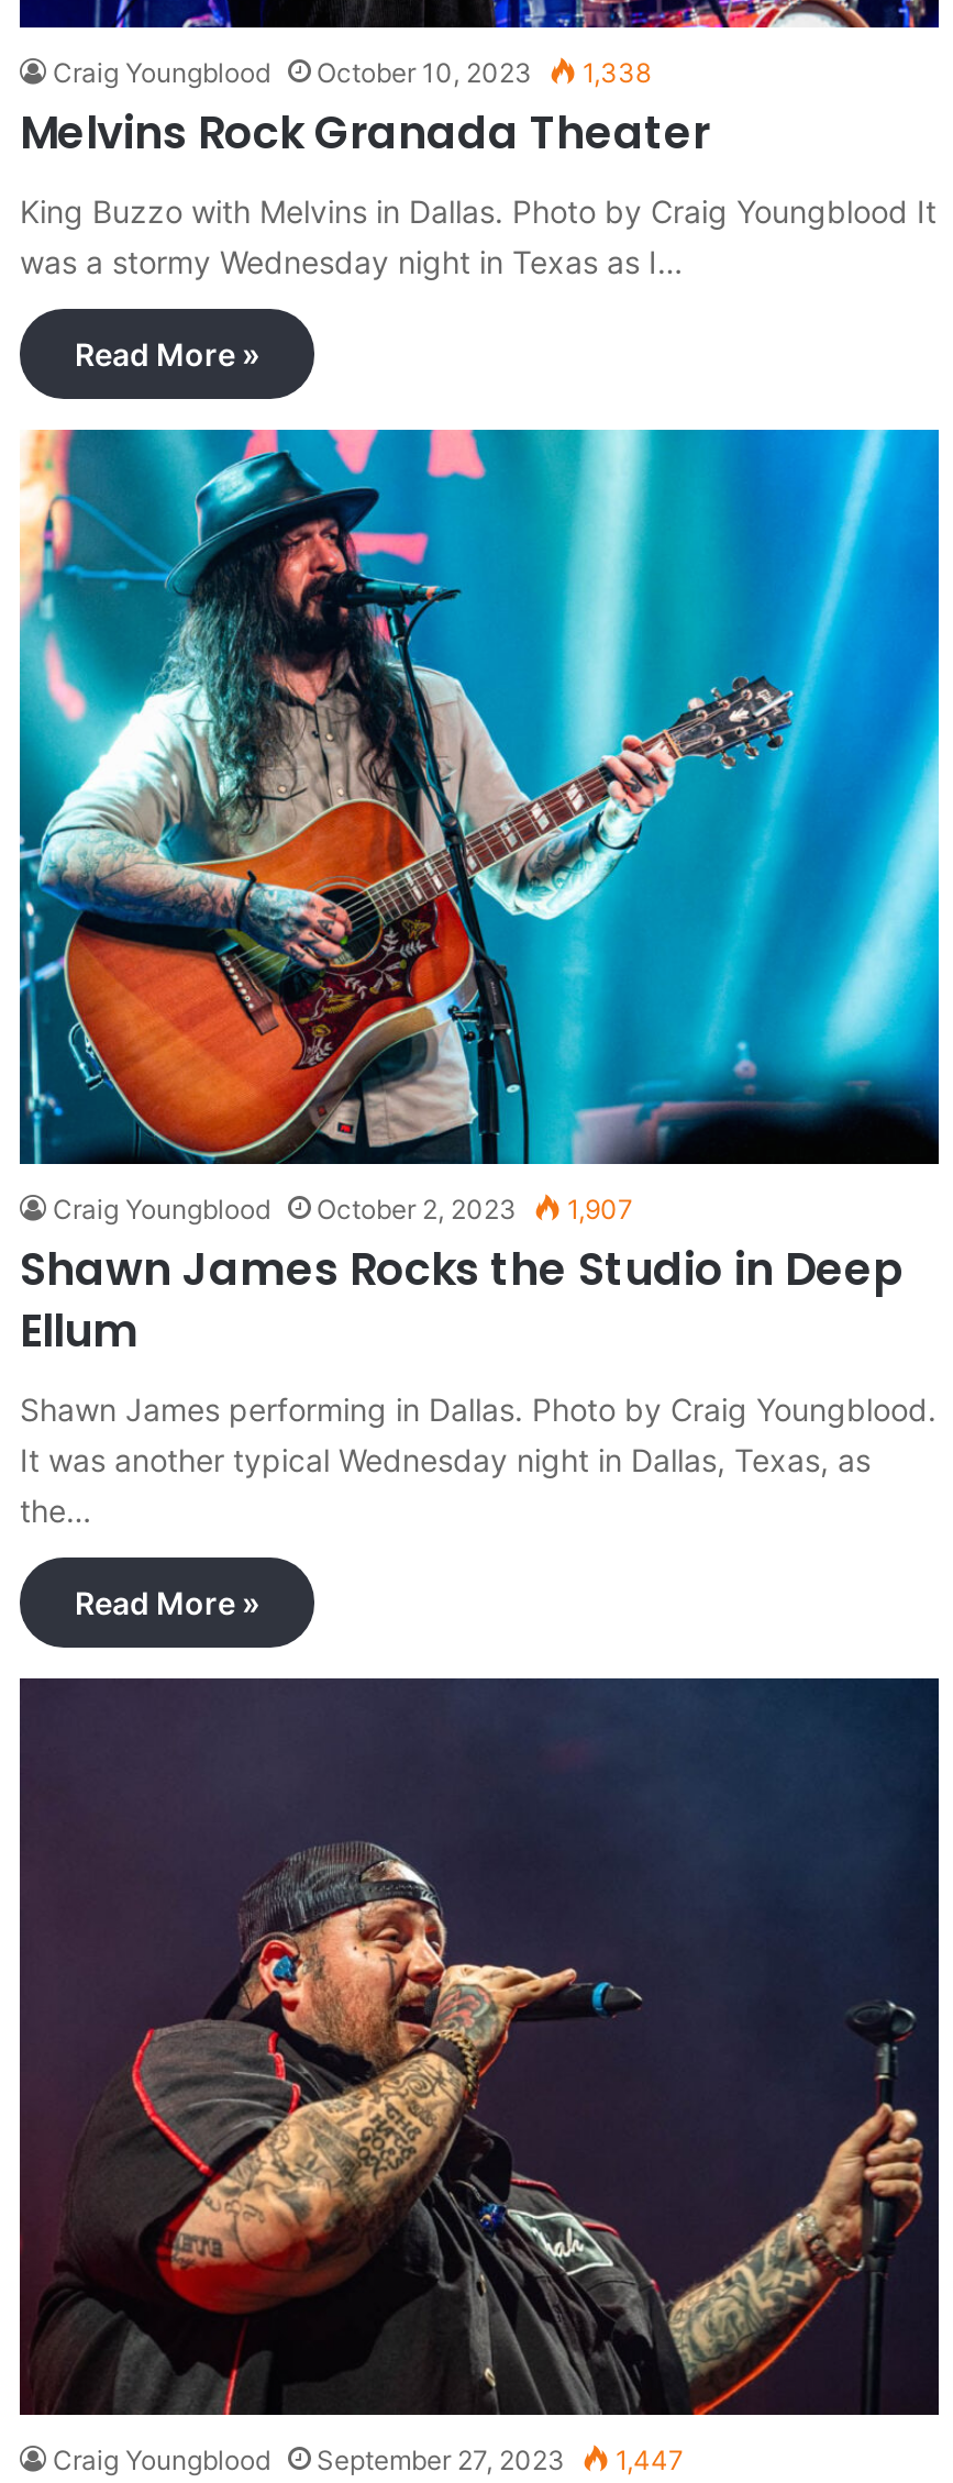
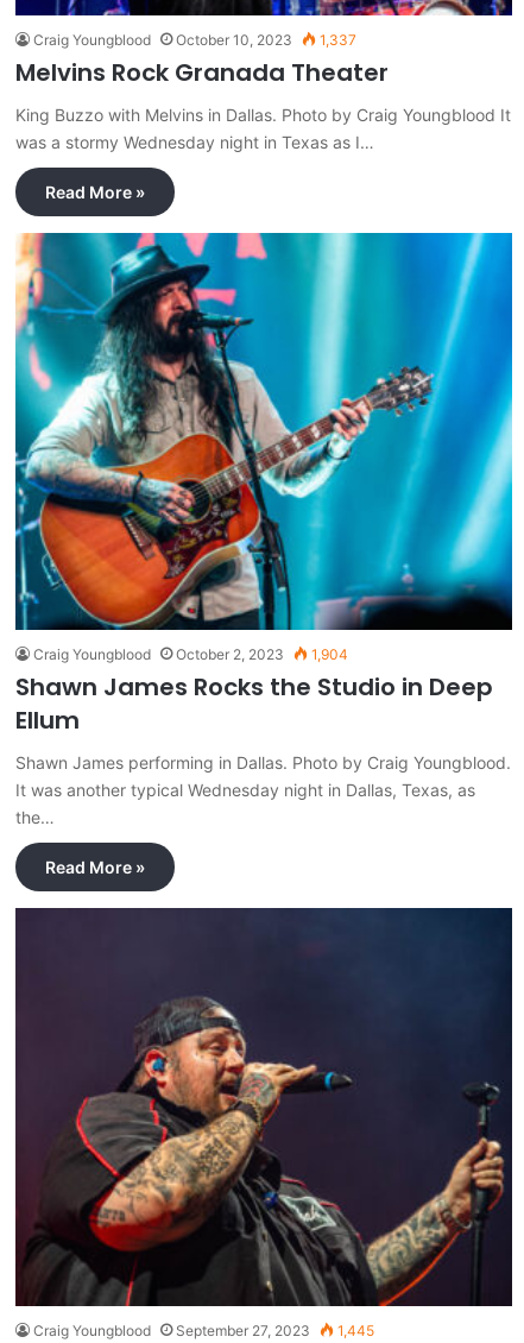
[53,57,651,90] Craig Youngblood October 10, 2023 1,338 -> [33,31,356,48] Craig Youngblood October 10, 2023 1,337
[53,1193,633,1226] Craig Youngblood October 2, 2023 1,907 -> [33,645,348,663] Craig Youngblood October 2, 2023 1,904
[53,2443,684,2476] Craig Youngblood September 27, 2023 1,447 -> [33,1321,374,1339] Craig Youngblood September 27, 2023 1,445

